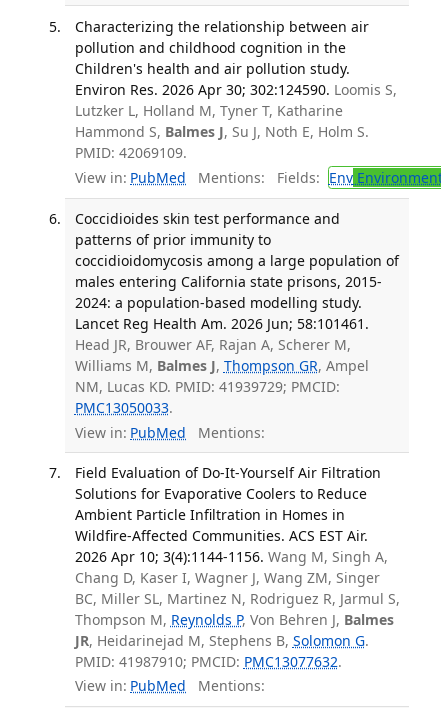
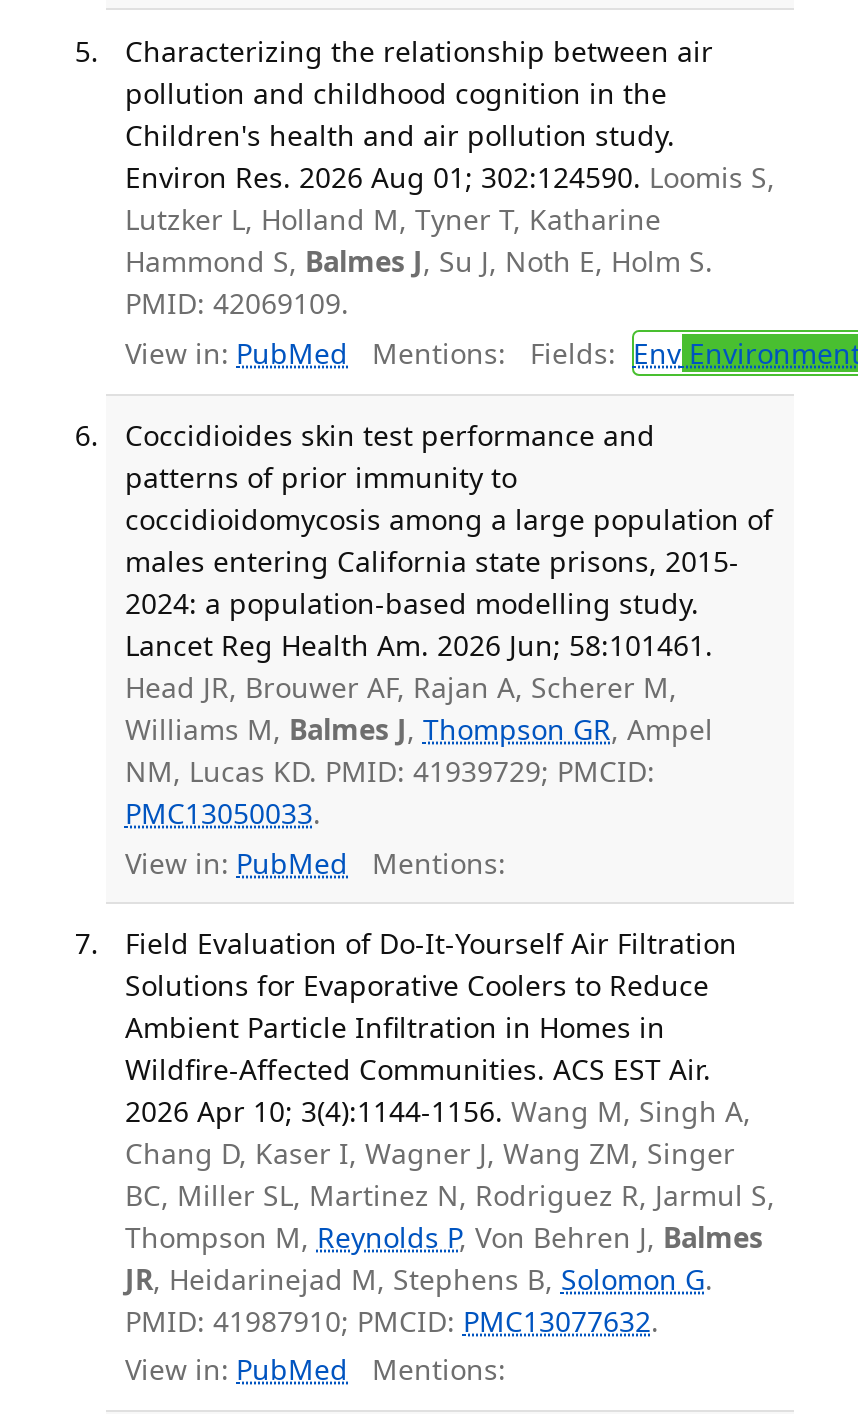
[74,79,396,98] Environ Res. 2026 Apr 30; 302:124590. Loomis S, -> [125,157,775,195] Environ Res. 2026 Aug 01; 302:124590. Loomis S,

